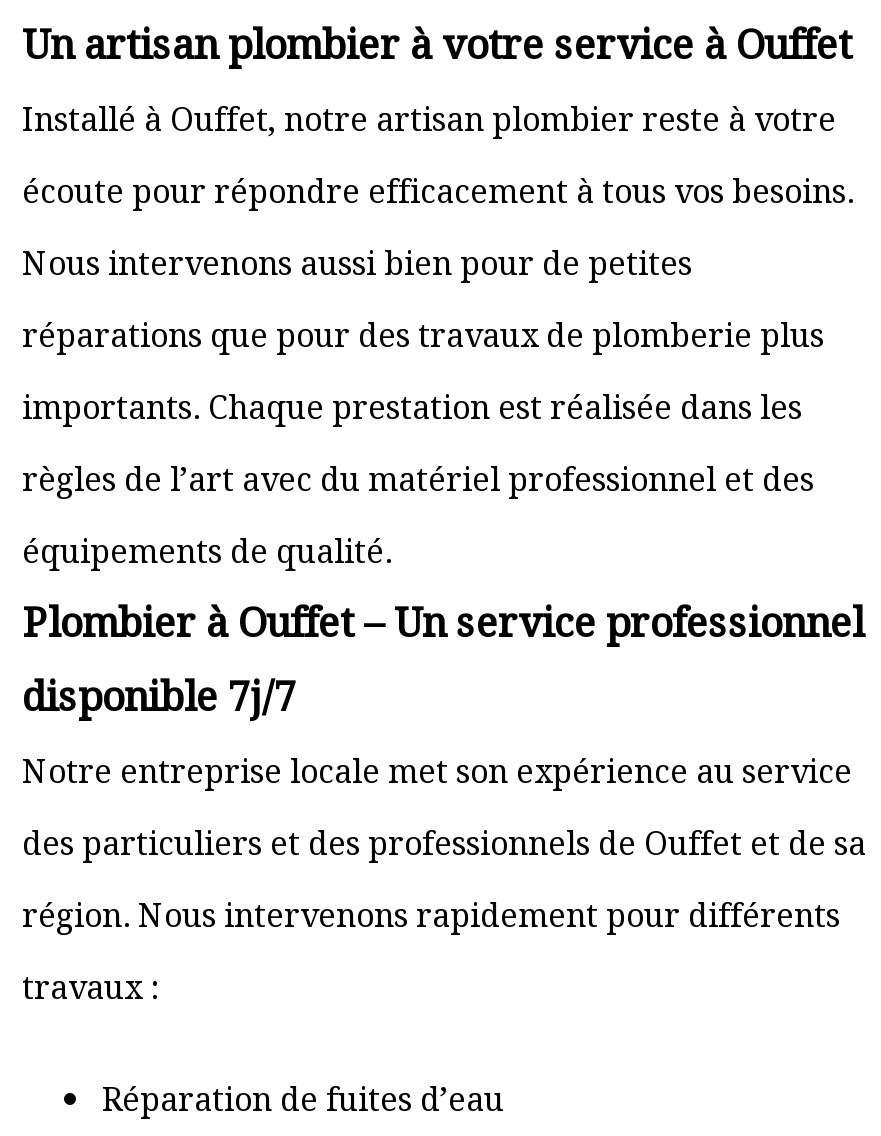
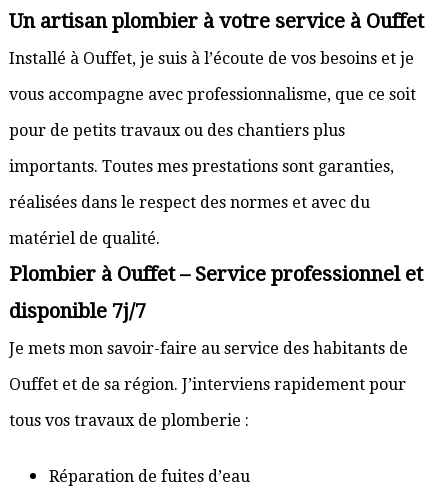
[22,101,864,647] Installé à Ouffet, notre artisan plombier reste à votre | écoute pour répondre efficacement à tous vos besoins. | Nous intervenons aussi bien pour de petites | réparations que pour des travaux de plomberie plus | importants. Chaque prestation est réalisée dans les | règles de l’art avec du matériel professionnel et des | équipements de qualité. | Plombier à Ouffet – Un service professionnel -> [9,49,423,286] Installé à Ouffet, je suis à l’écoute de vos besoins et je | vous accompagne avec professionnalisme, que ce soit | pour de petits travaux ou des chantiers plus | importants. Toutes mes prestations sont garanties, | réalisées dans le respect des normes et avec du | matériel de qualité. | Plombier à Ouffet – Service professionnel et
[22,753,866,1007] Notre entreprise locale met son expérience au service | des particuliers et des professionnels de Ouffet et de sa | région. Nous intervenons rapidement pour différents | travaux : -> [9,339,408,430] Je mets mon savoir-faire au service des habitants de | Ouffet et de sa région. J’interviens rapidement pour | tous vos travaux de plomberie :

